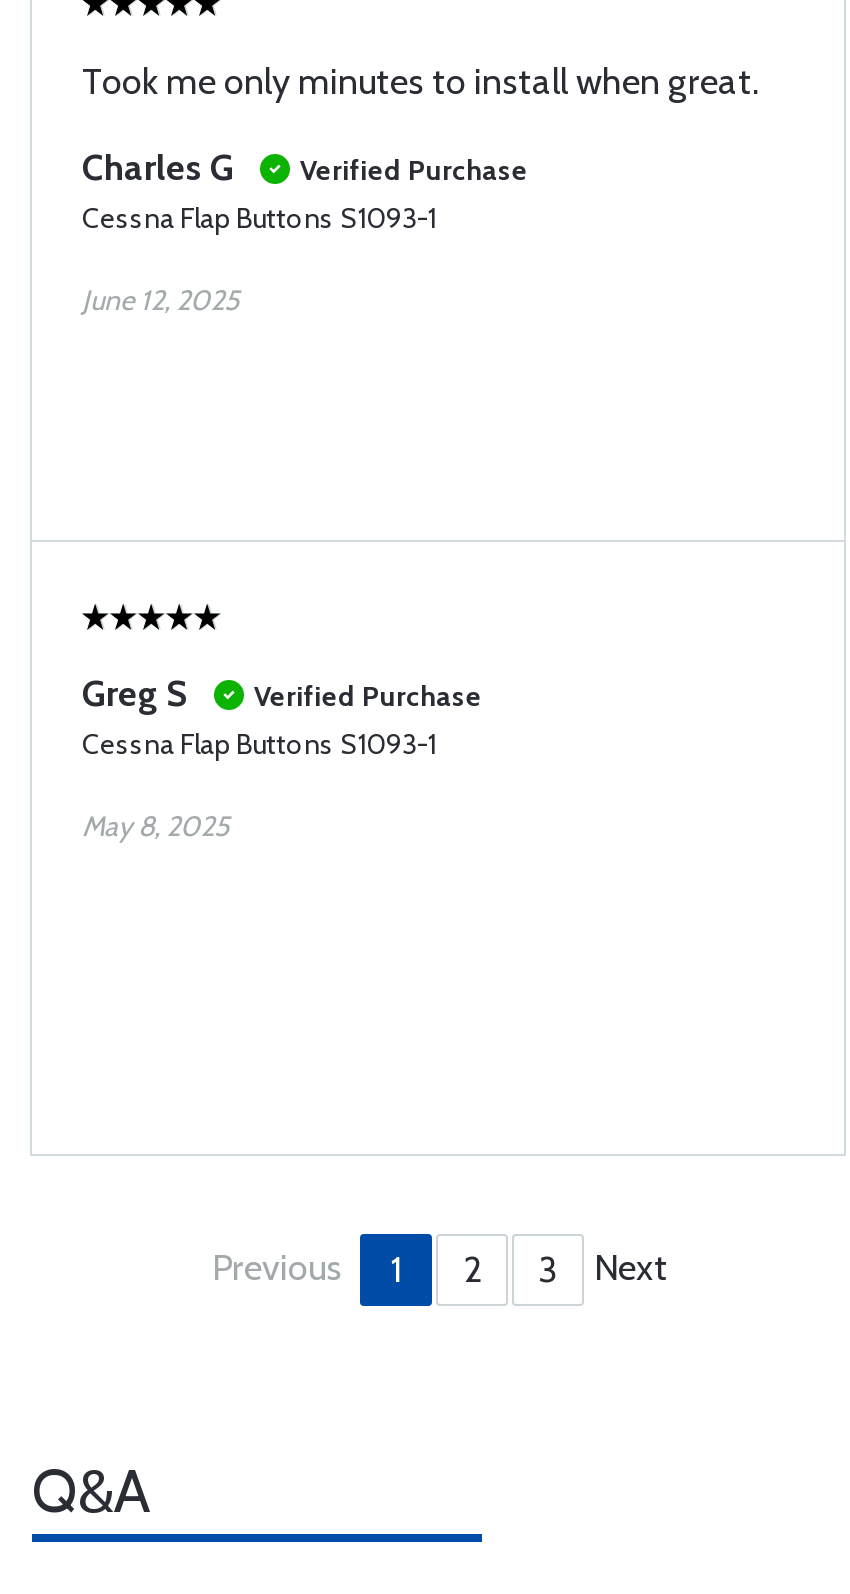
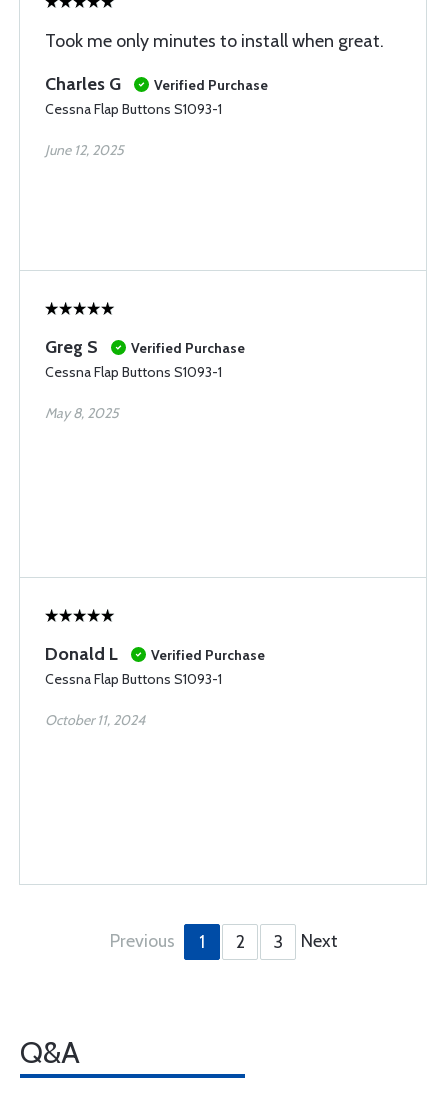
none -> [45,643,265,729] Donald L | Verified Purchase | Cessna Flap Buttons S1093-1 | October 11, 2024

